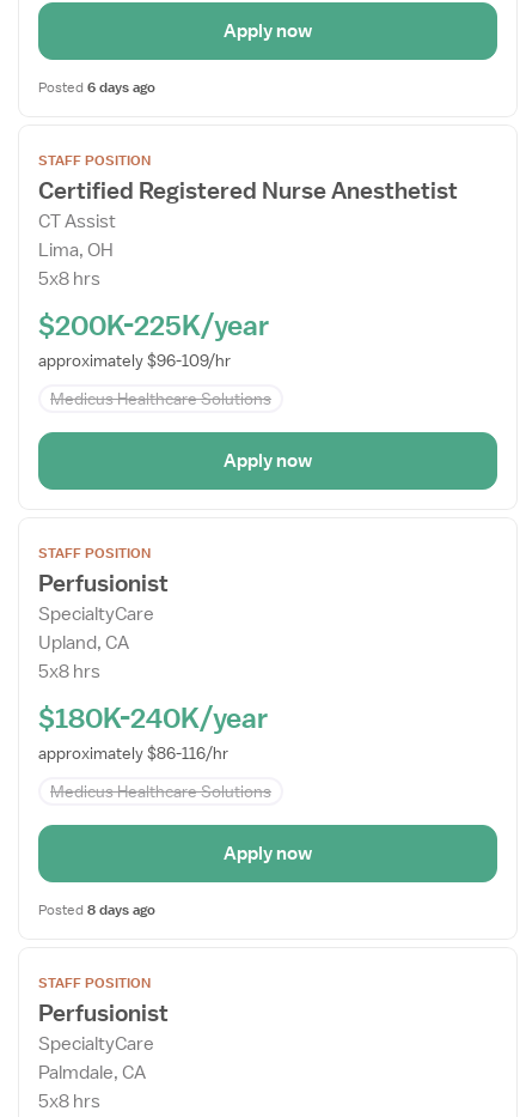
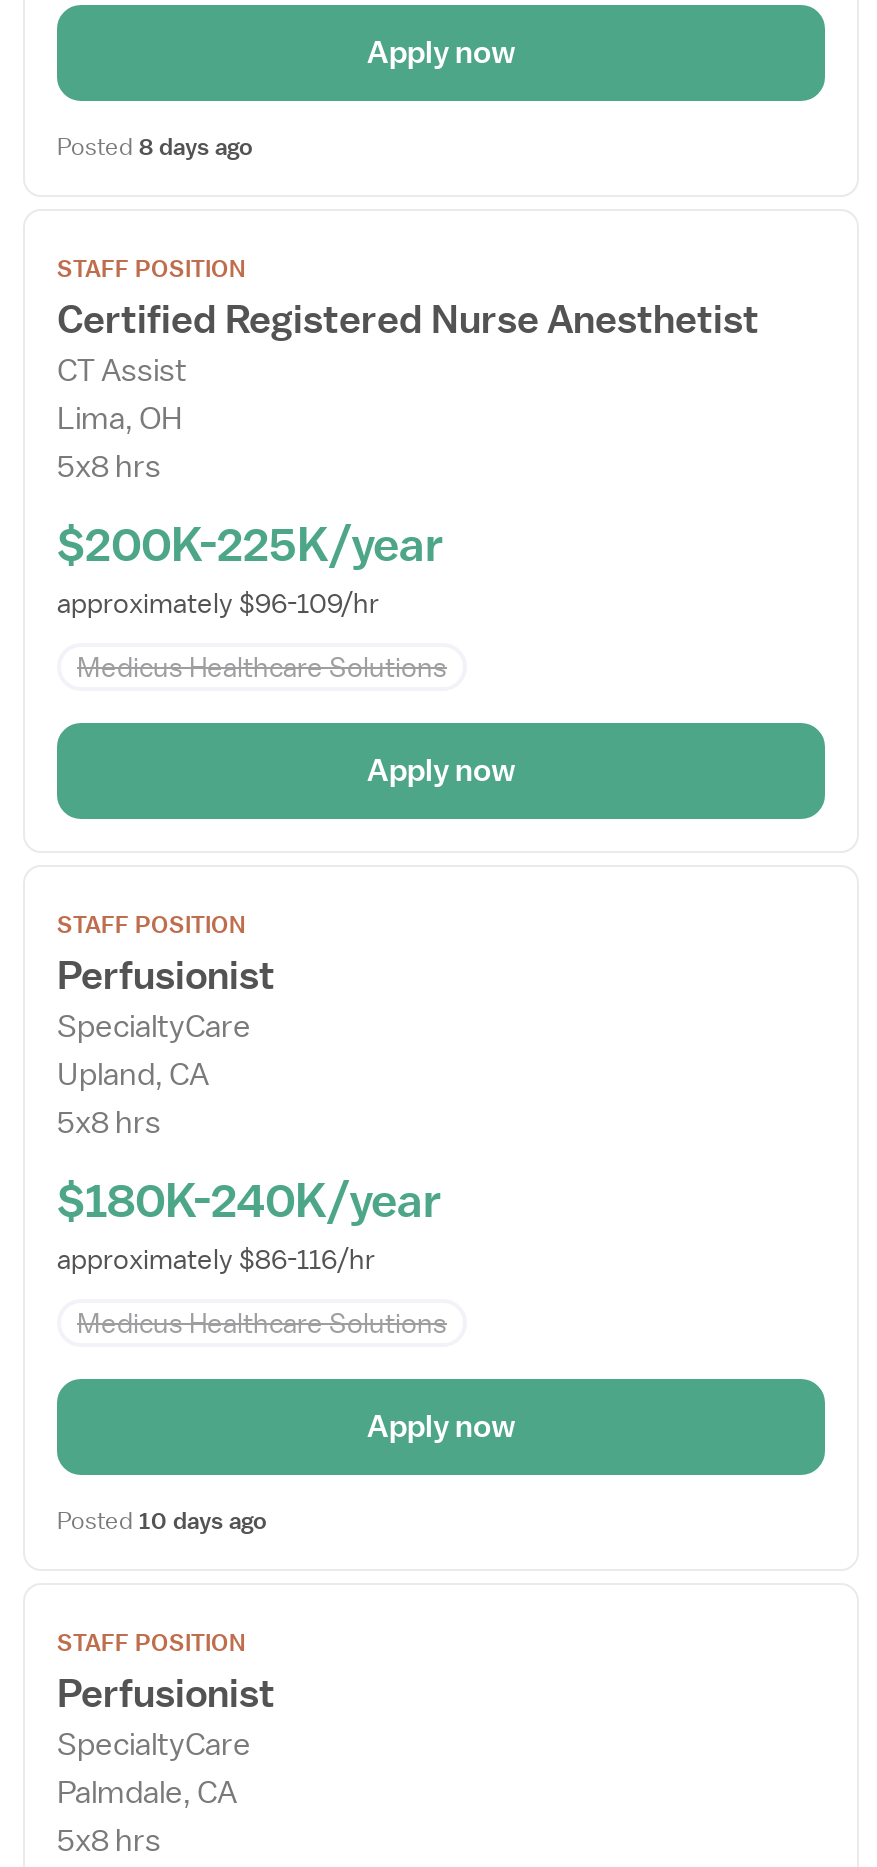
[38,78,155,97] Posted 6 days ago -> none
none -> [57,1505,267,1537] Posted 10 days ago
moved [38,900,155,919] -> [57,131,253,163]: Posted 8 days ago

